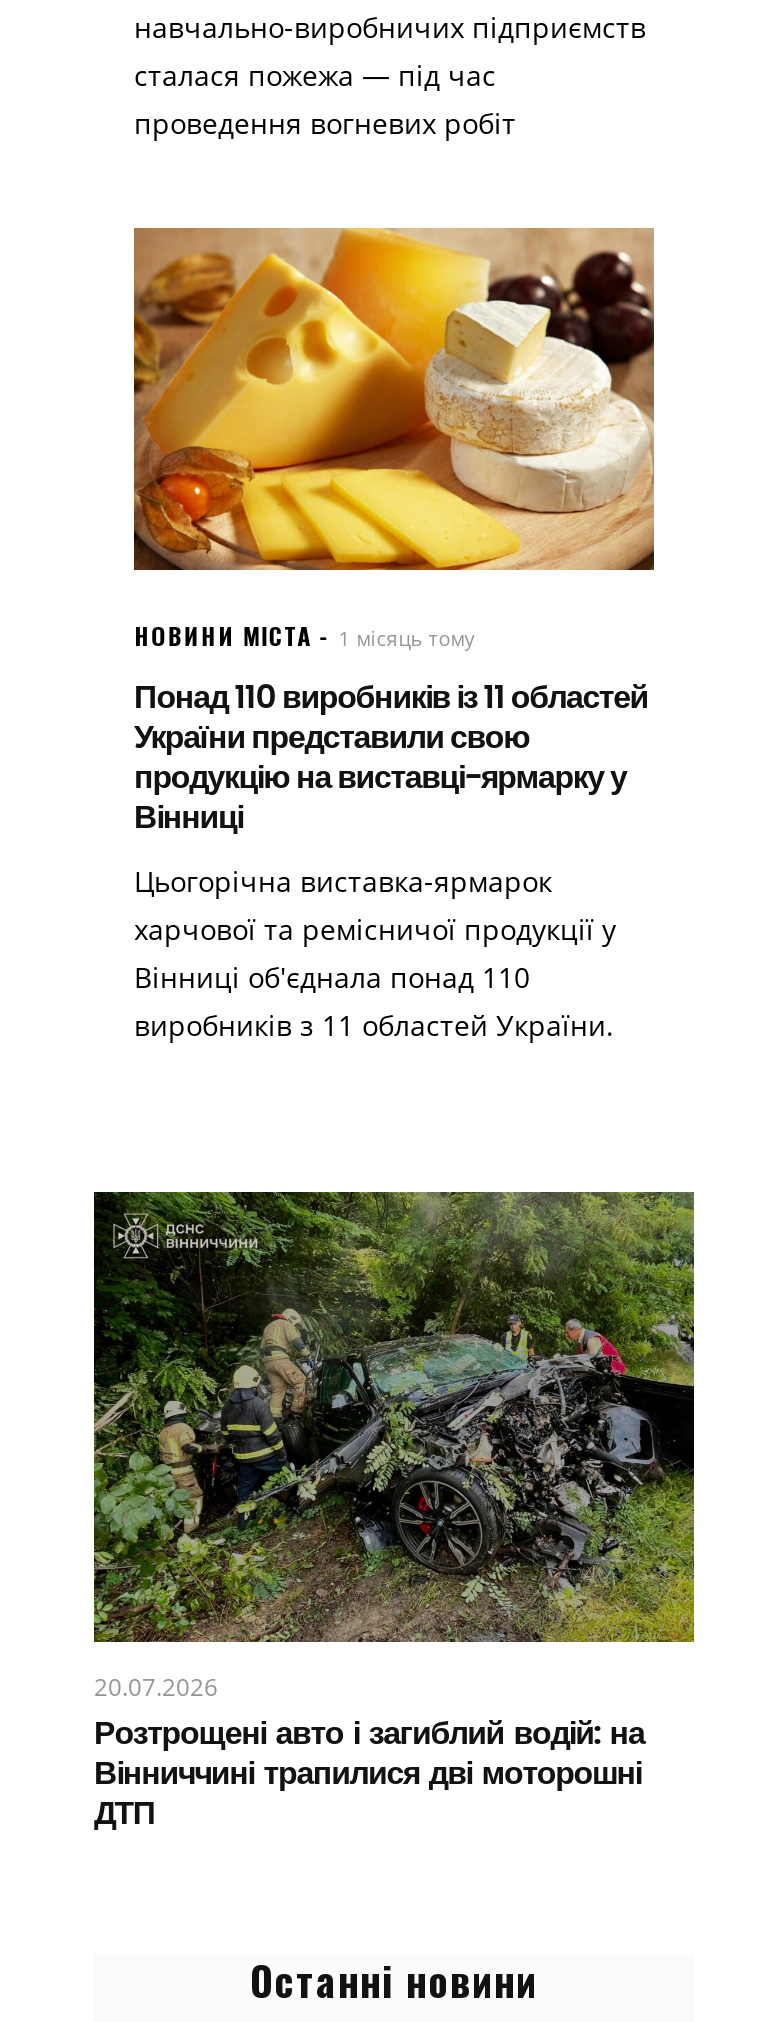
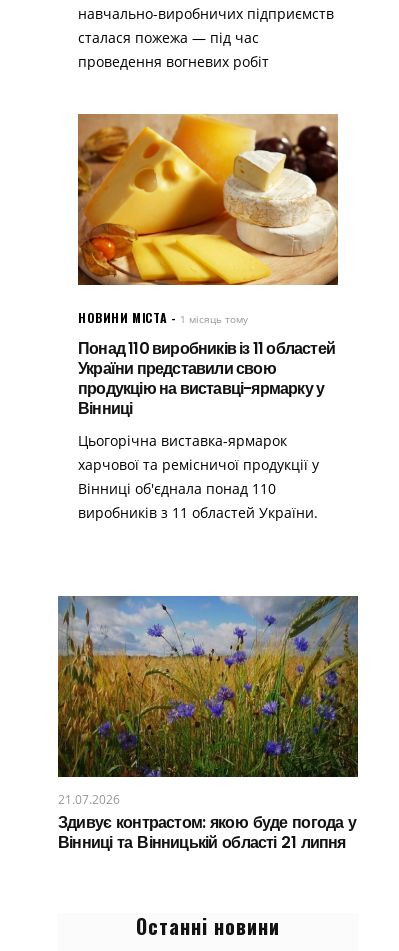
[92,1190,696,1836] [image] | 20.07.2026 | Розтрощені авто і загиблий водій: на | Вінниччині трапилися дві моторошні | ДТП -> [57,595,359,854] [image] | 21.07.2026 | Здивує контрастом: якою буде погода у | Вінниці та Вінницькій області 21 липня

